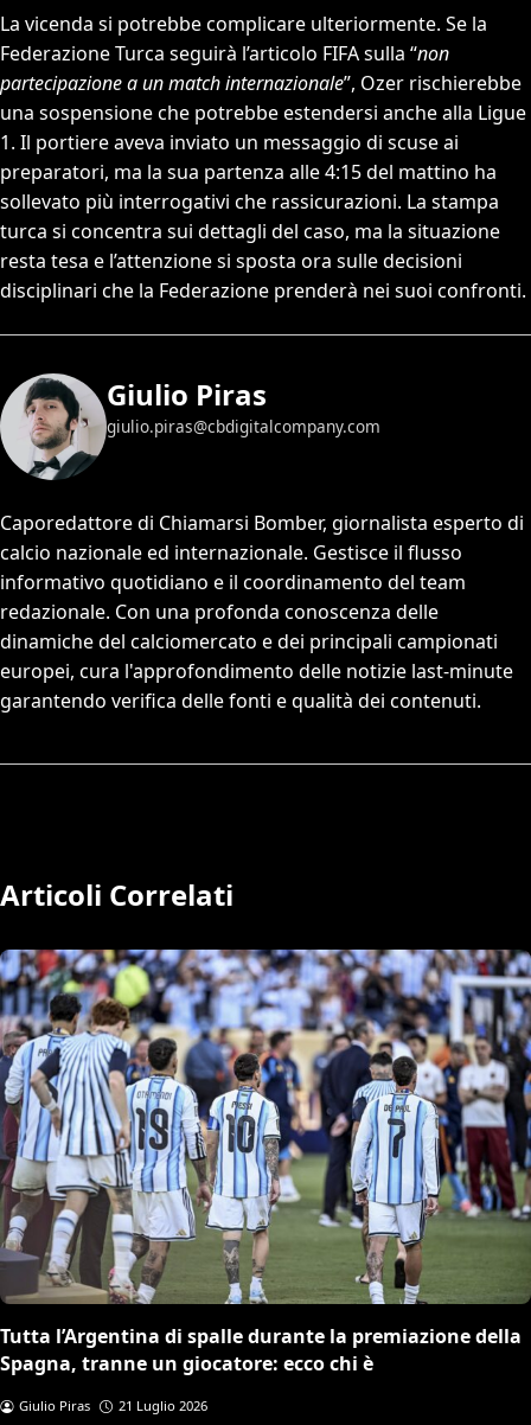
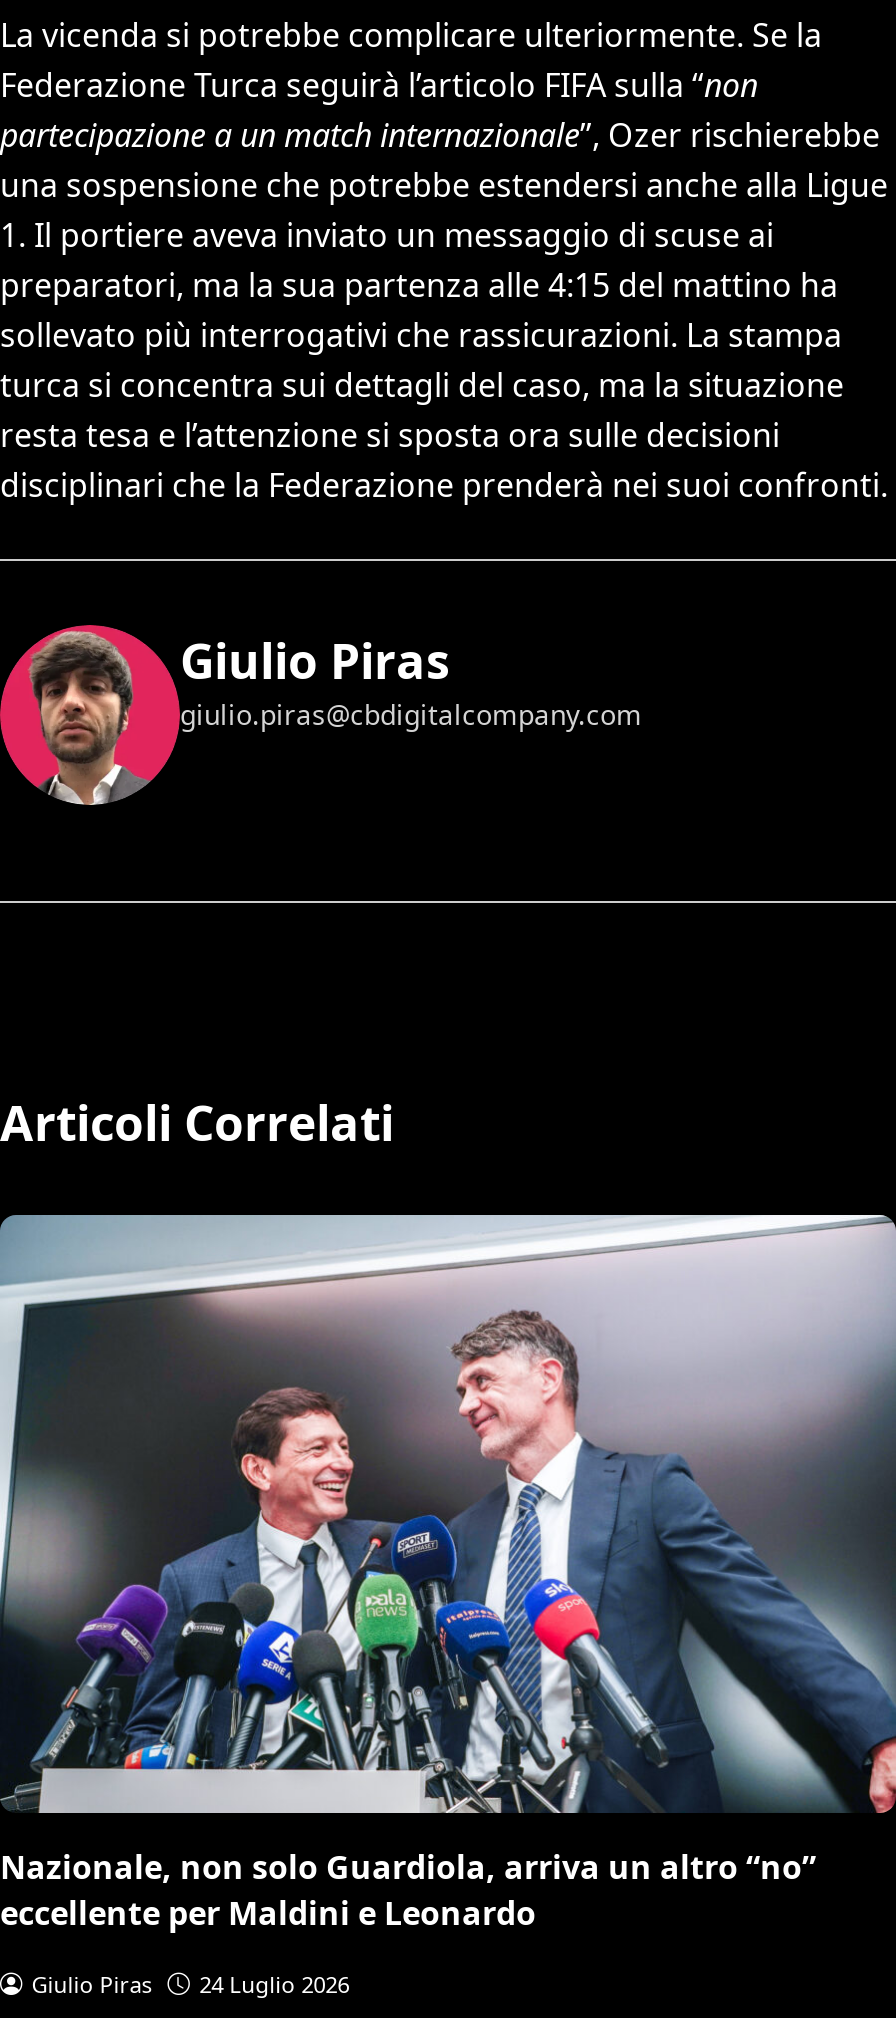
[4,372,105,480] [image] -> [6,623,174,715] [image]
[0,510,524,714] Caporedattore di Chiamarsi Bomber, giornalista esperto di | calcio nazionale ed internazionale. Gestisce il flusso | informativo quotidiano e il coordinamento del team | redazionale. Con una profonda conoscenza delle | dinamiche del calciomercato e dei principali campionati | europei, cura l'approfondimento delle notizie last-minute | garantendo verifica delle fonti e qualità dei contenuti. -> none
[0,948,527,1377] [image] | Tutta l’Argentina di spalle durante la premiazione della | Spagna, tranne un giocatore: ecco chi è -> [0,1213,890,1935] [image] | Nazionale, non solo Guardiola, arriva un altro “no” | eccellente per Maldini e Leonardo
[19,1397,207,1415] Giulio Piras 21 Luglio 2026 -> [32,1969,349,1999] Giulio Piras 24 Luglio 2026

